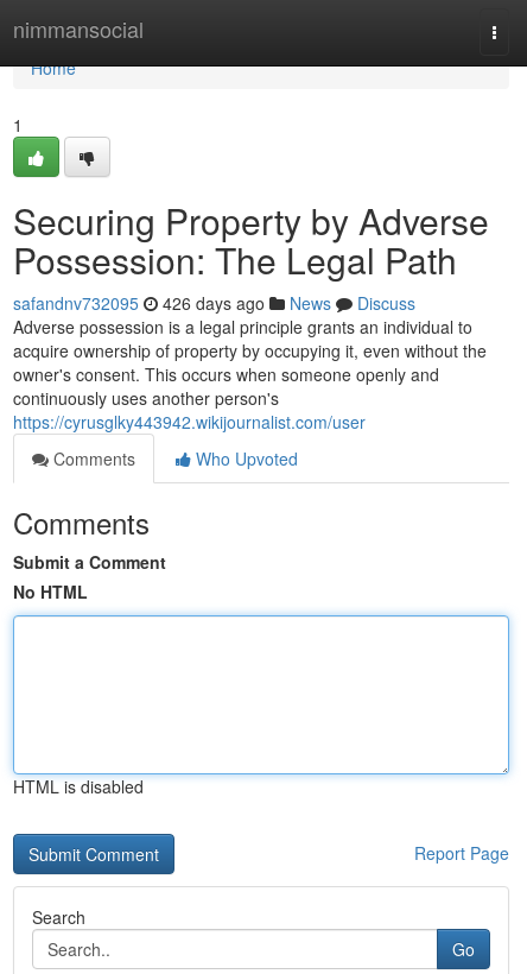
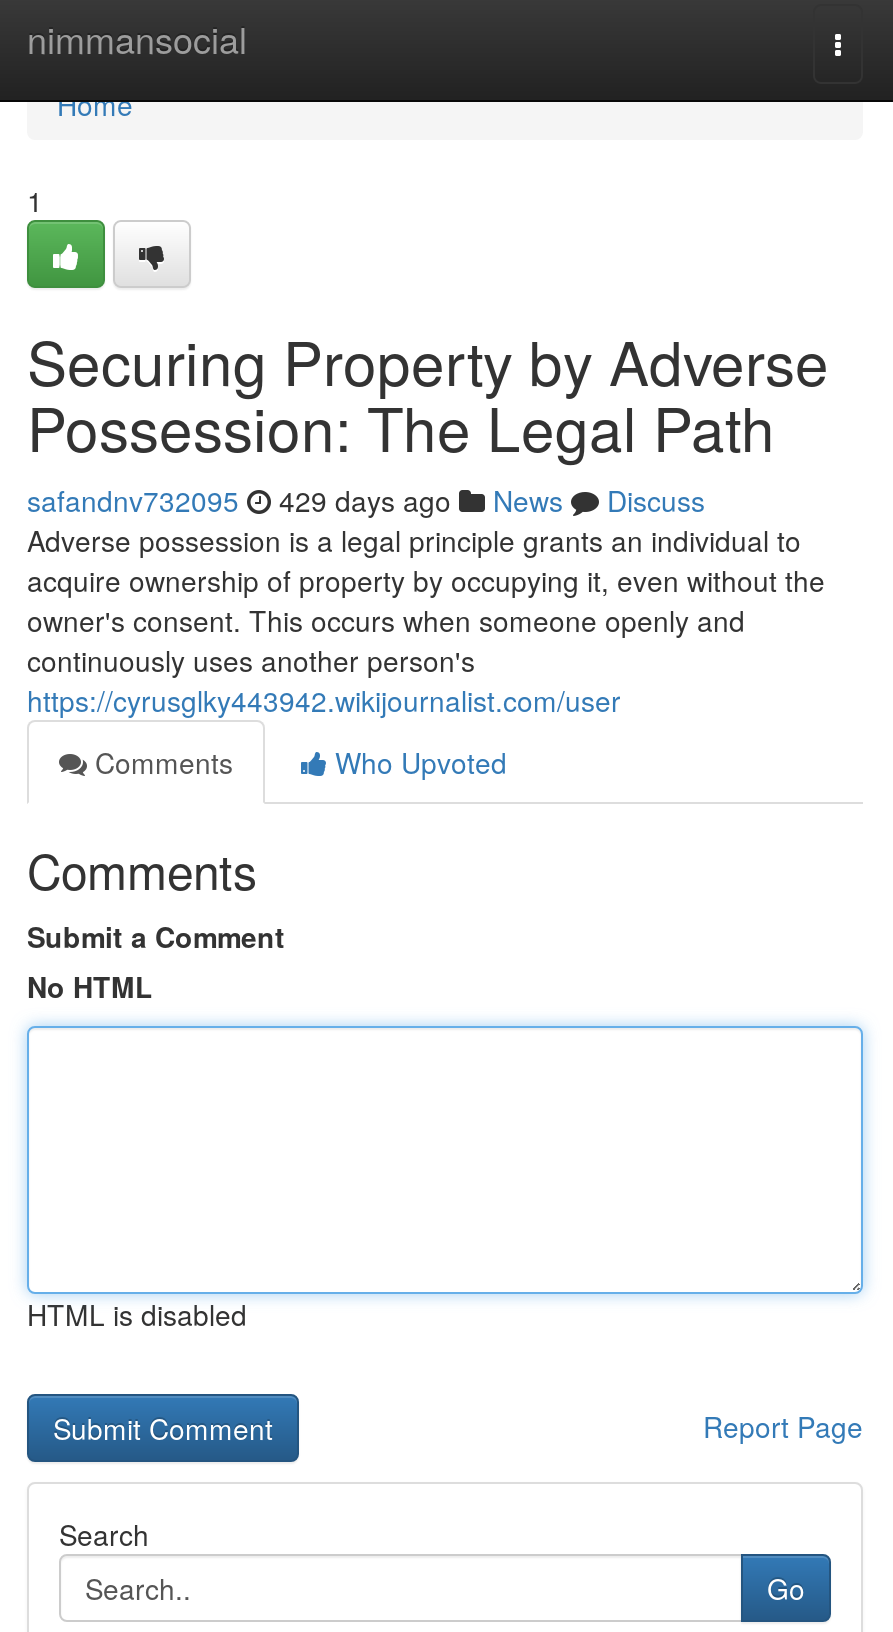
[13,291,415,315] safandnv732095 426 days ago News Discuss -> [27,480,705,520] safandnv732095 429 days ago News Discuss

